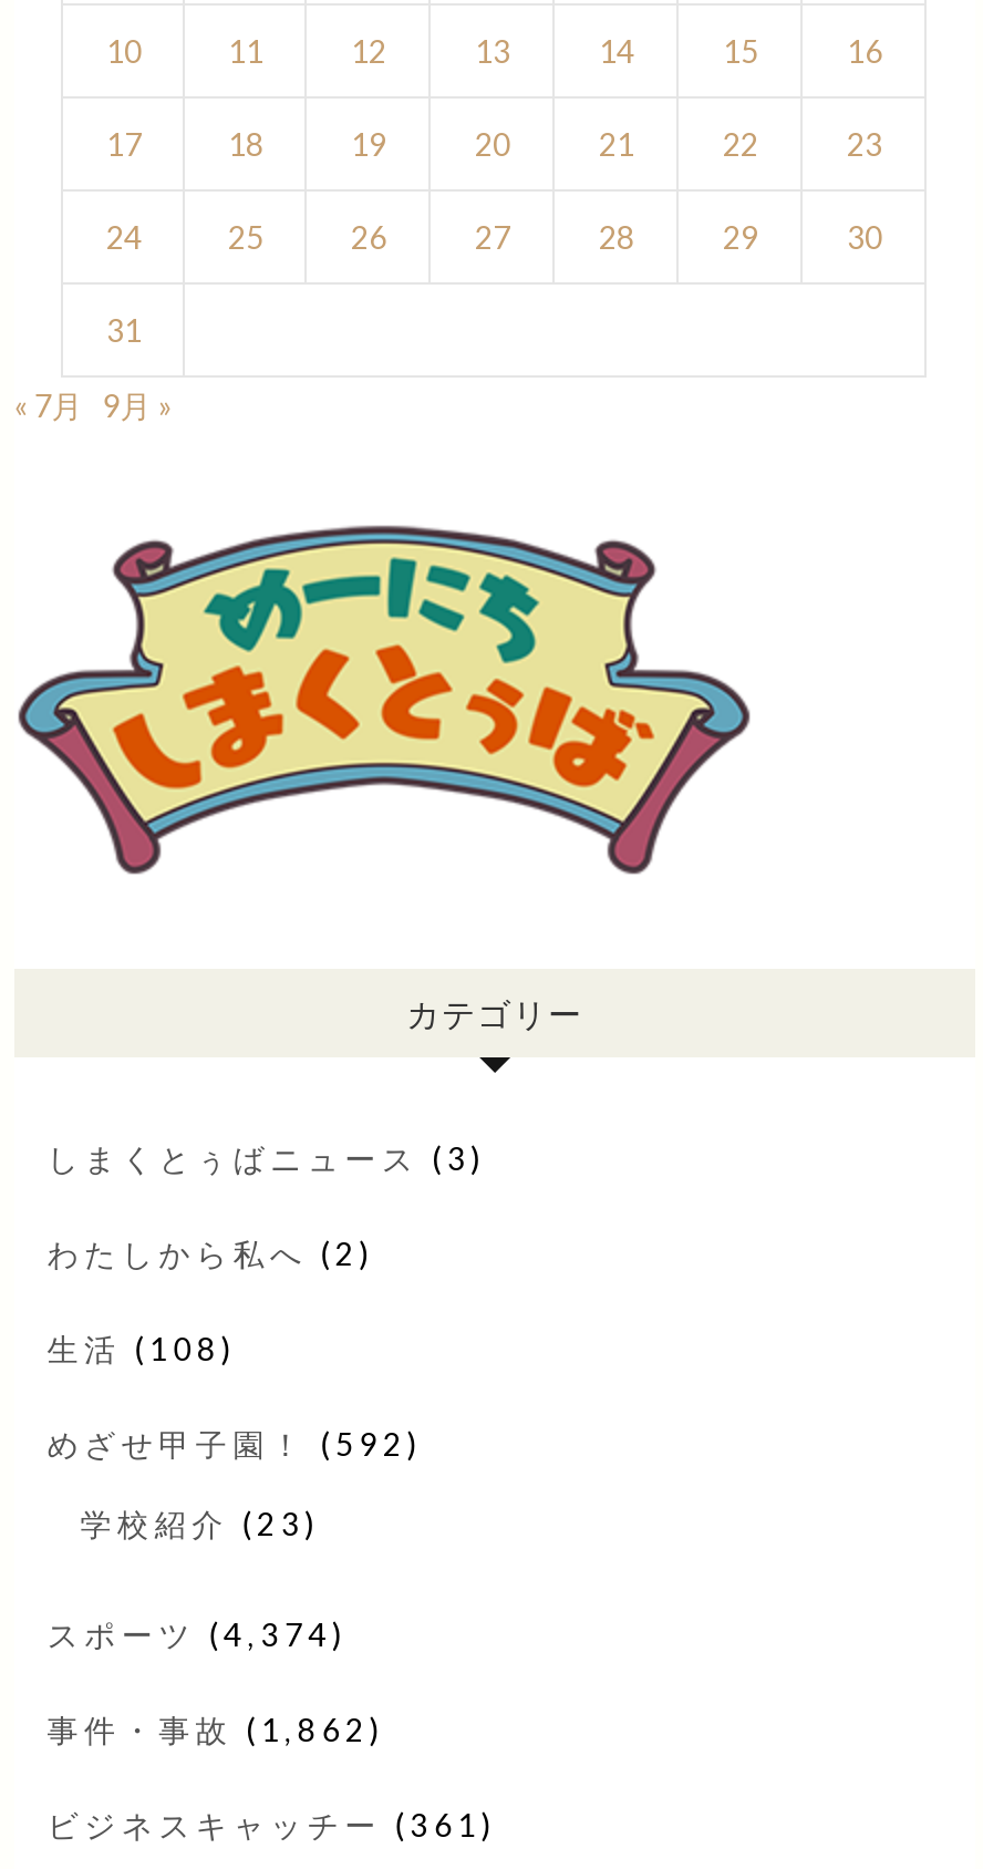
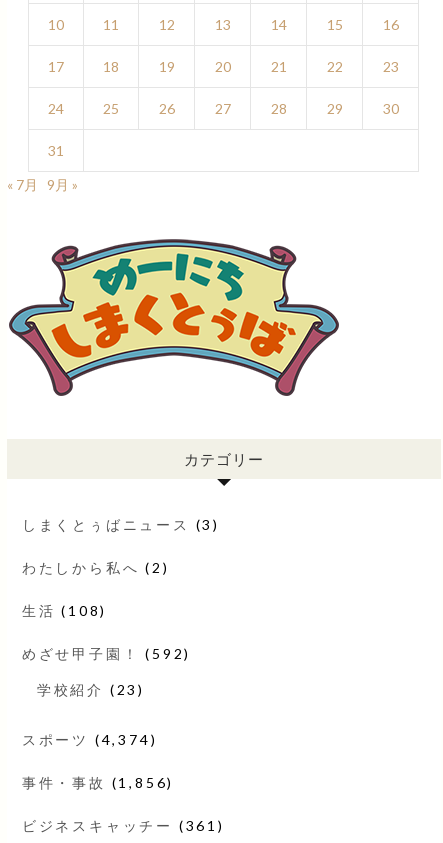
[47,1710,384,1748] 事件・事故(1,862) -> [22,774,174,791] 事件・事故(1,856)

